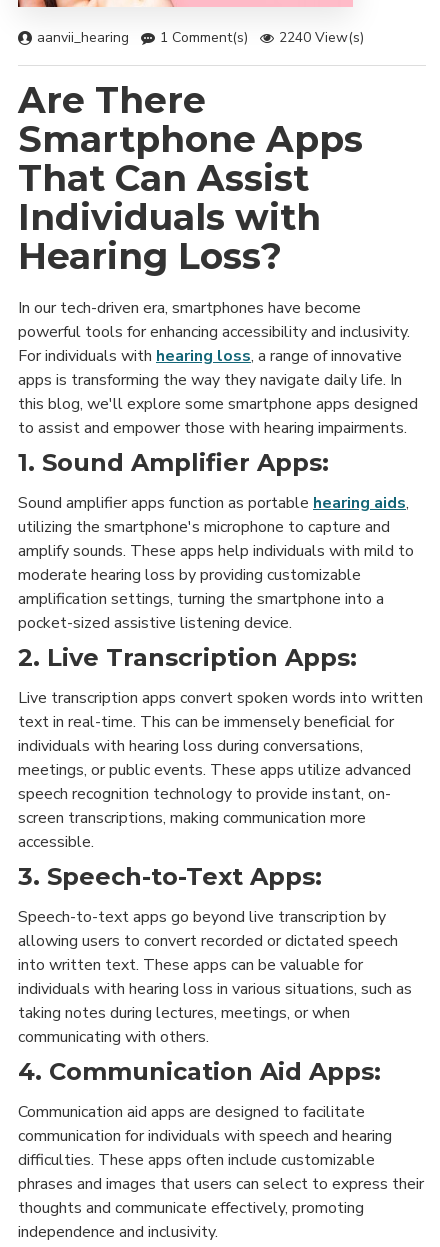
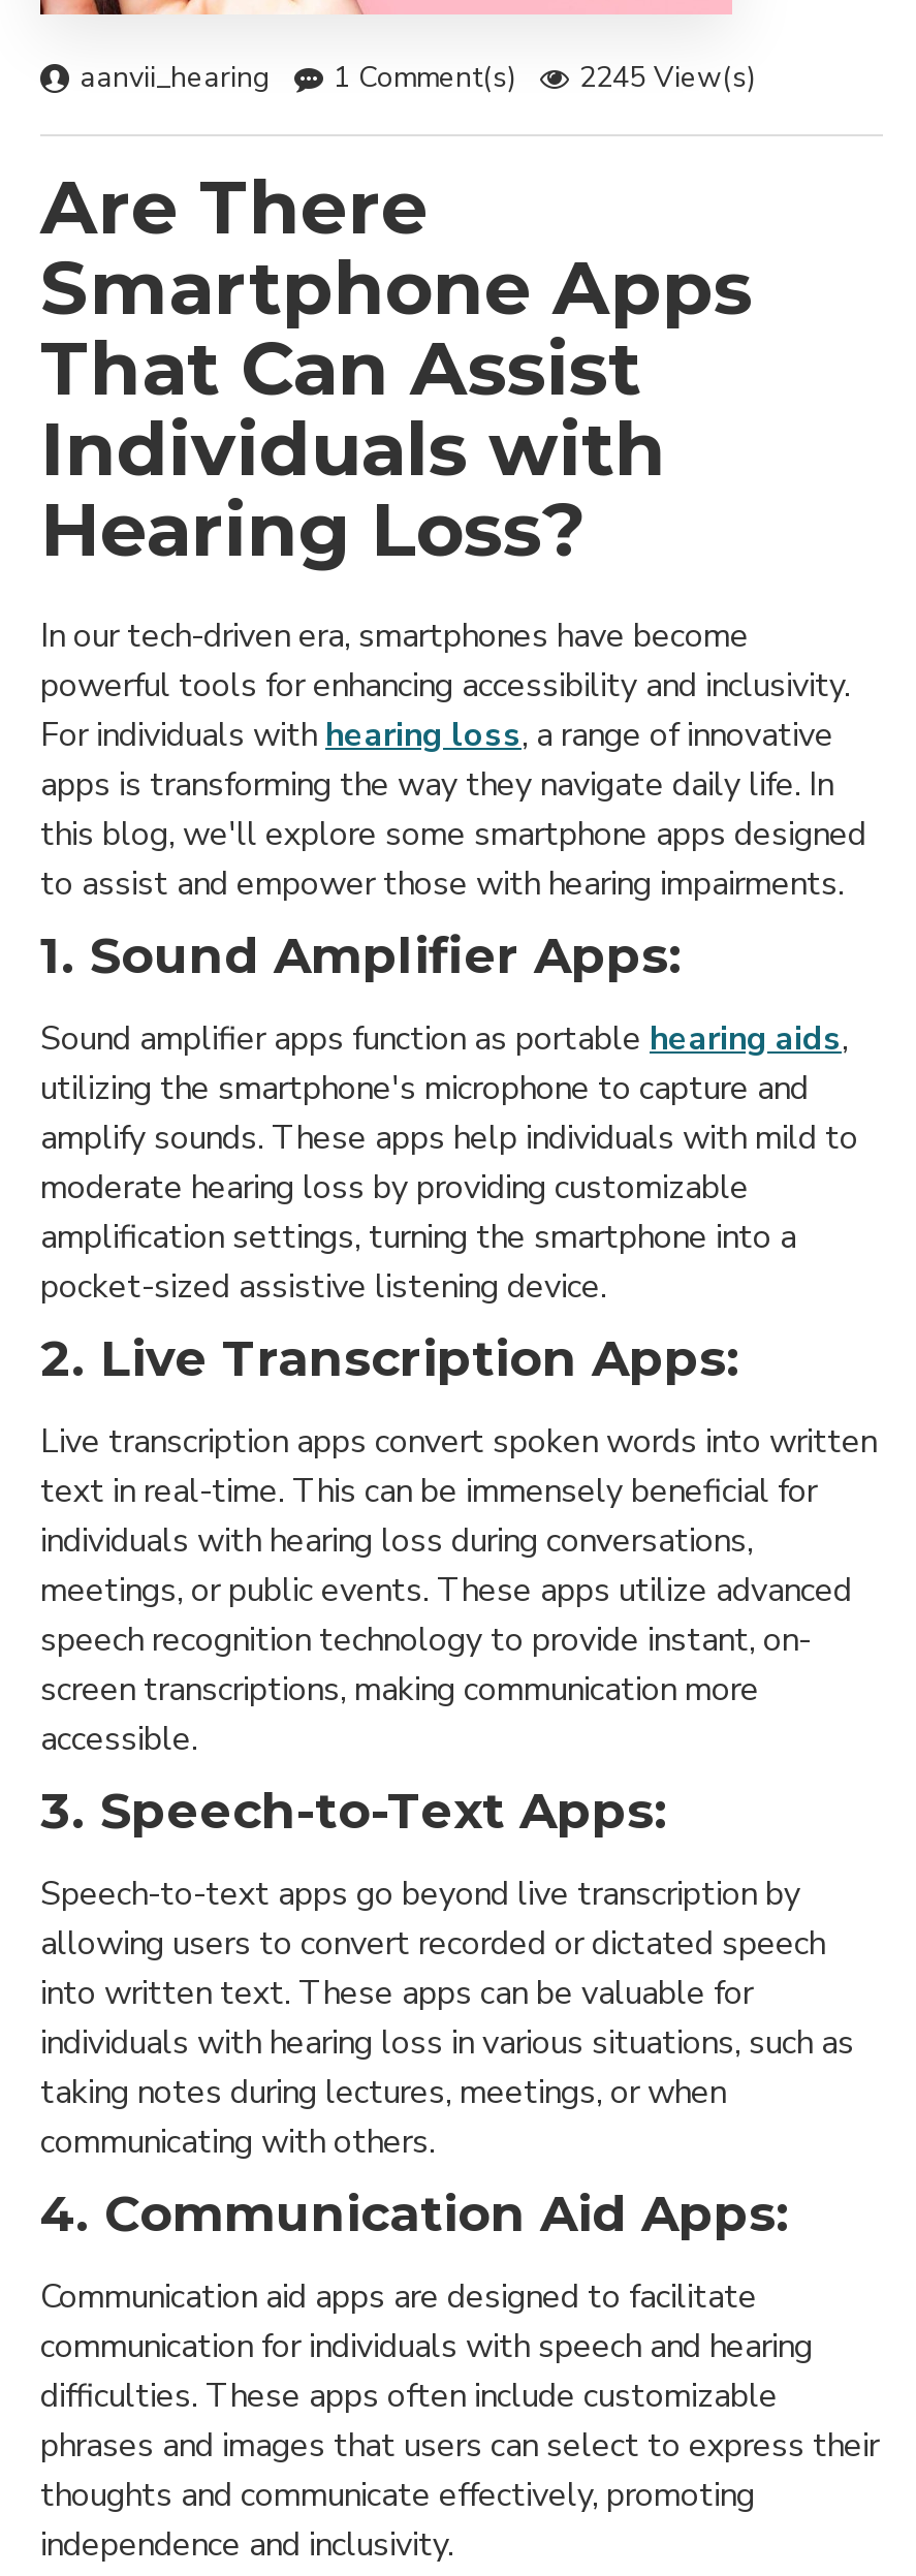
[37,28,364,47] aanvii_hearing 1 Comment(s) 2240 View(s) -> [80,58,755,97] aanvii_hearing 1 Comment(s) 2245 View(s)

